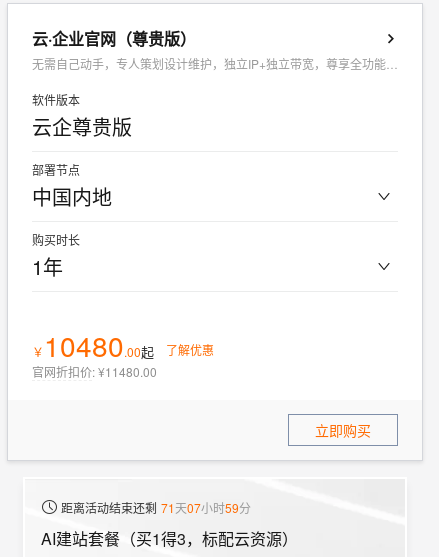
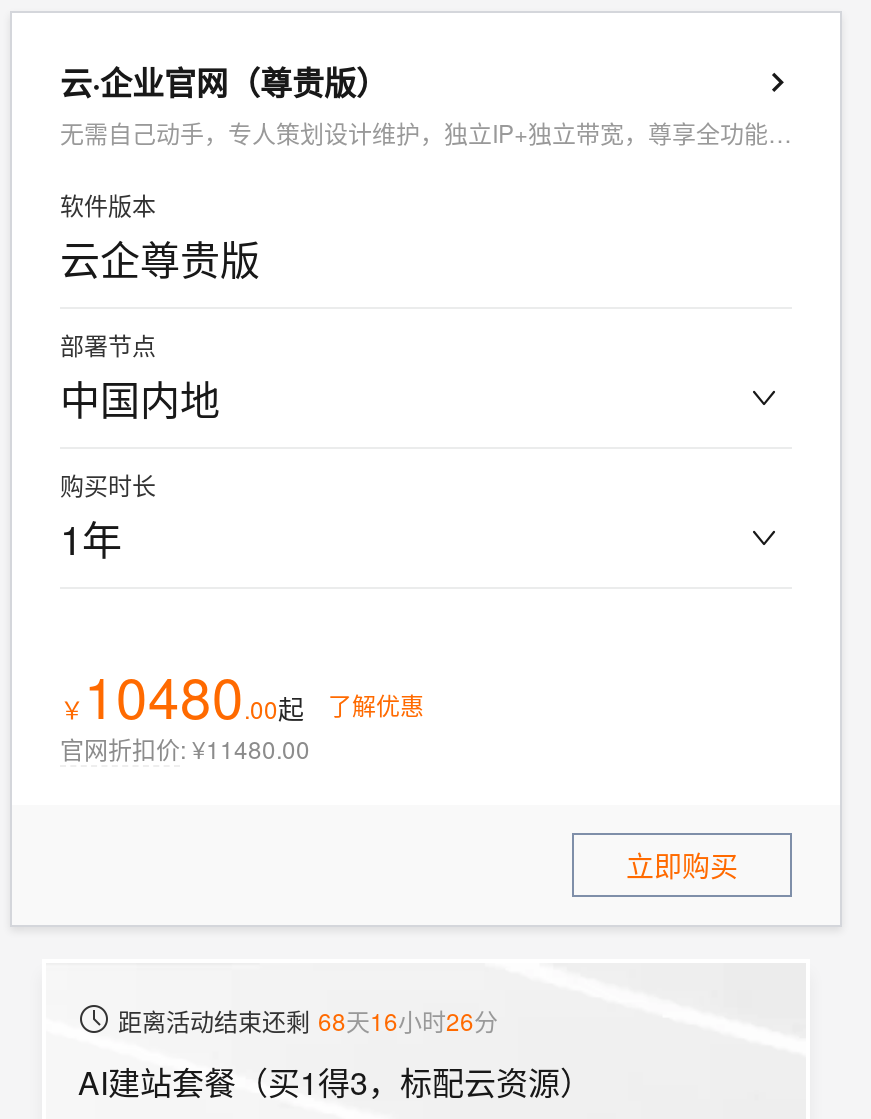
[61,499,251,516] 距离活动结束还剩 71天07小时59分 -> [118,1003,498,1037] 距离活动结束还剩 68天16小时26分

